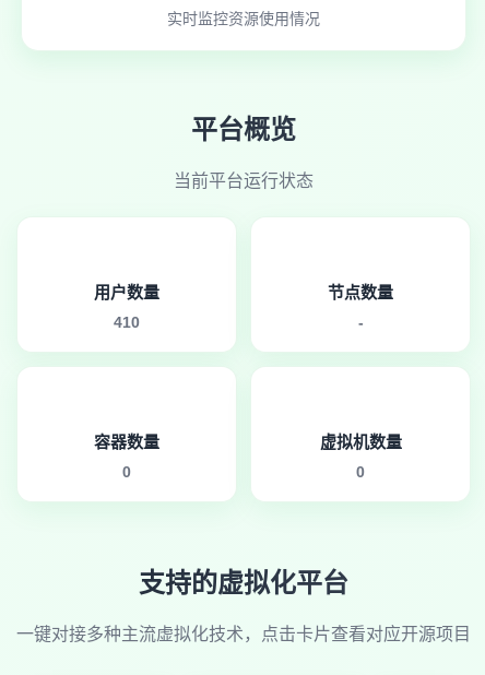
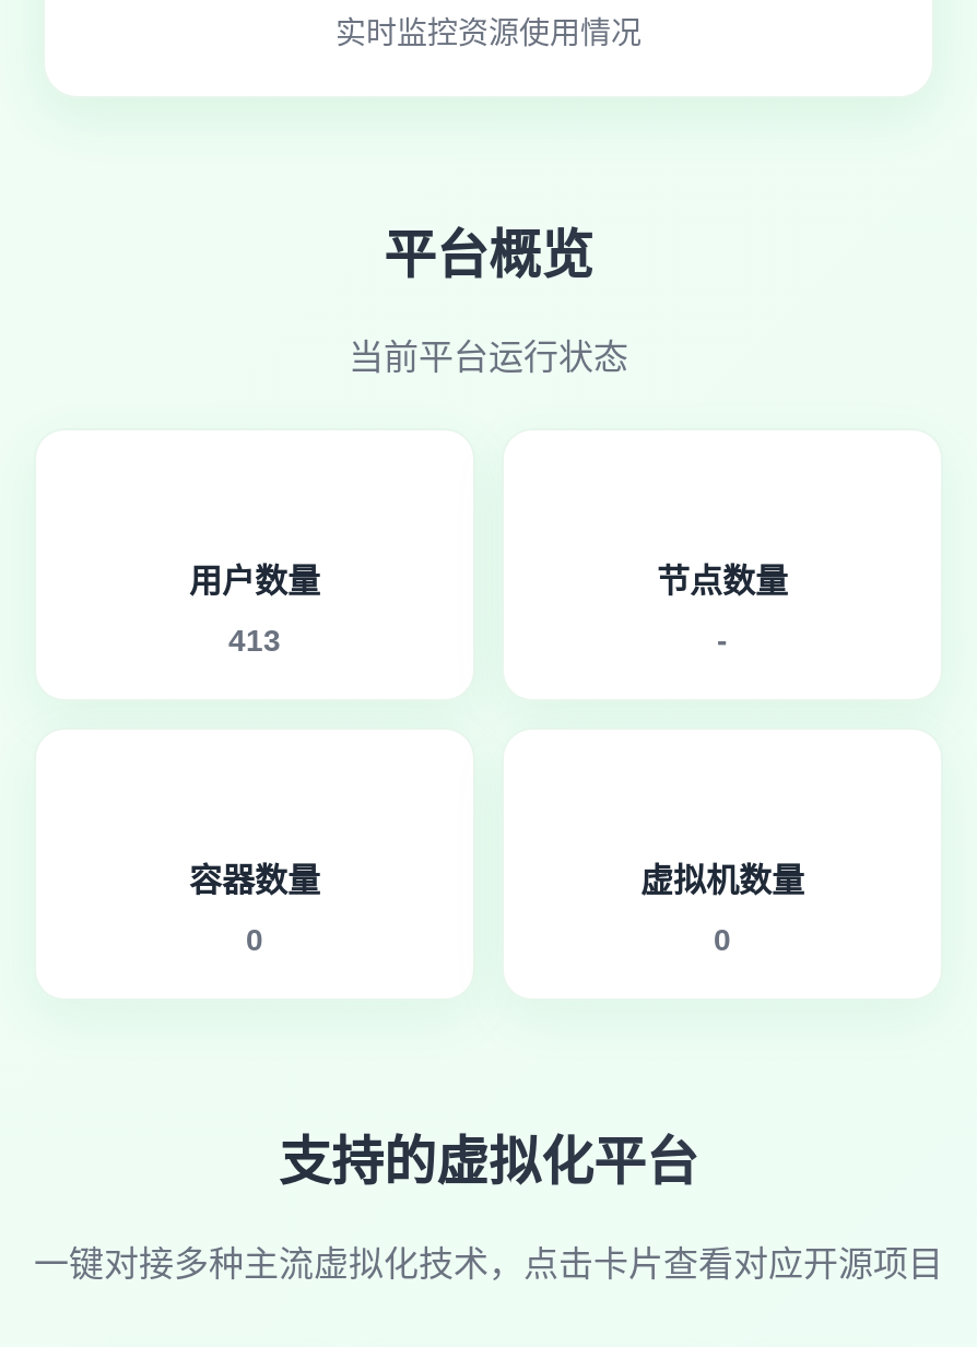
[114,313,140,331] 410 -> [228,623,281,658] 413

